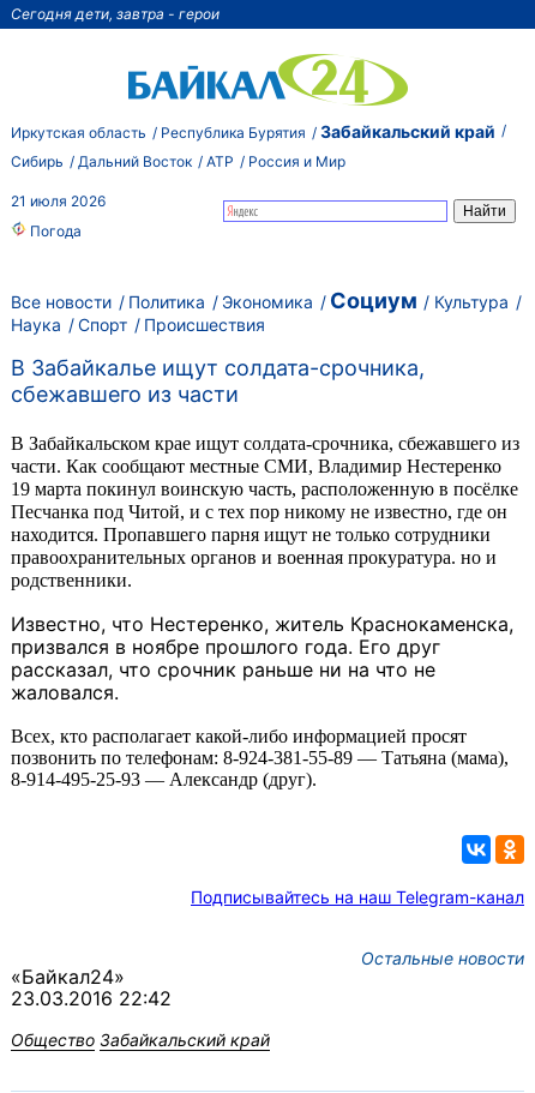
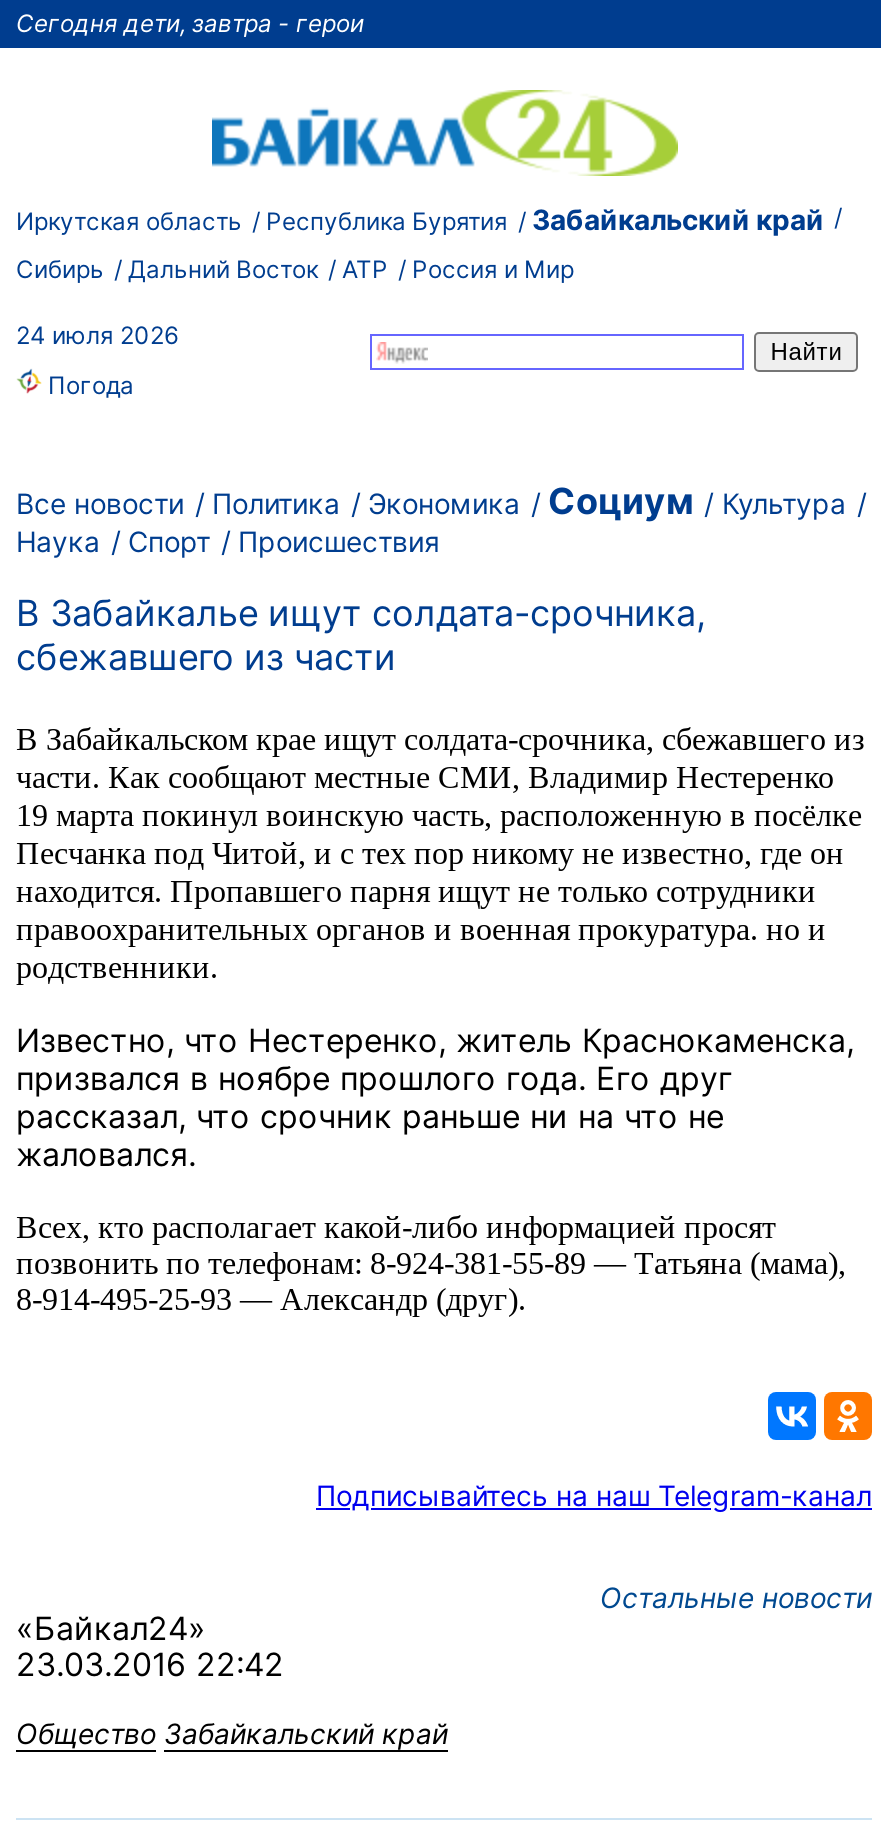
[11,192,106,210] 21 июля 2026 -> [16,320,178,350] 24 июля 2026

